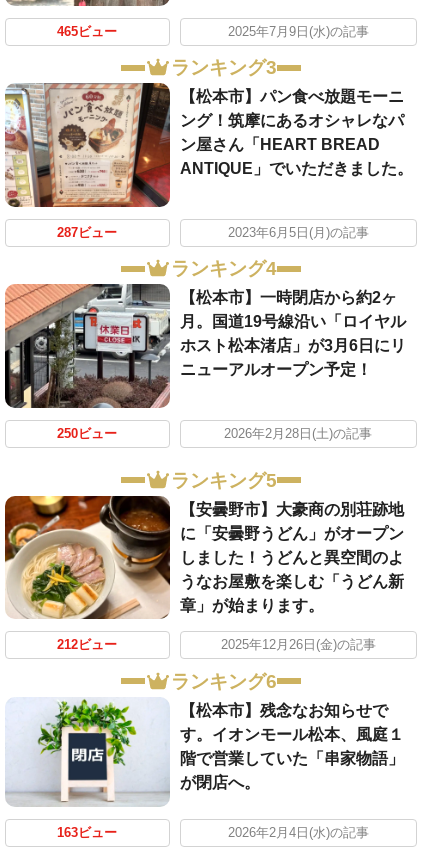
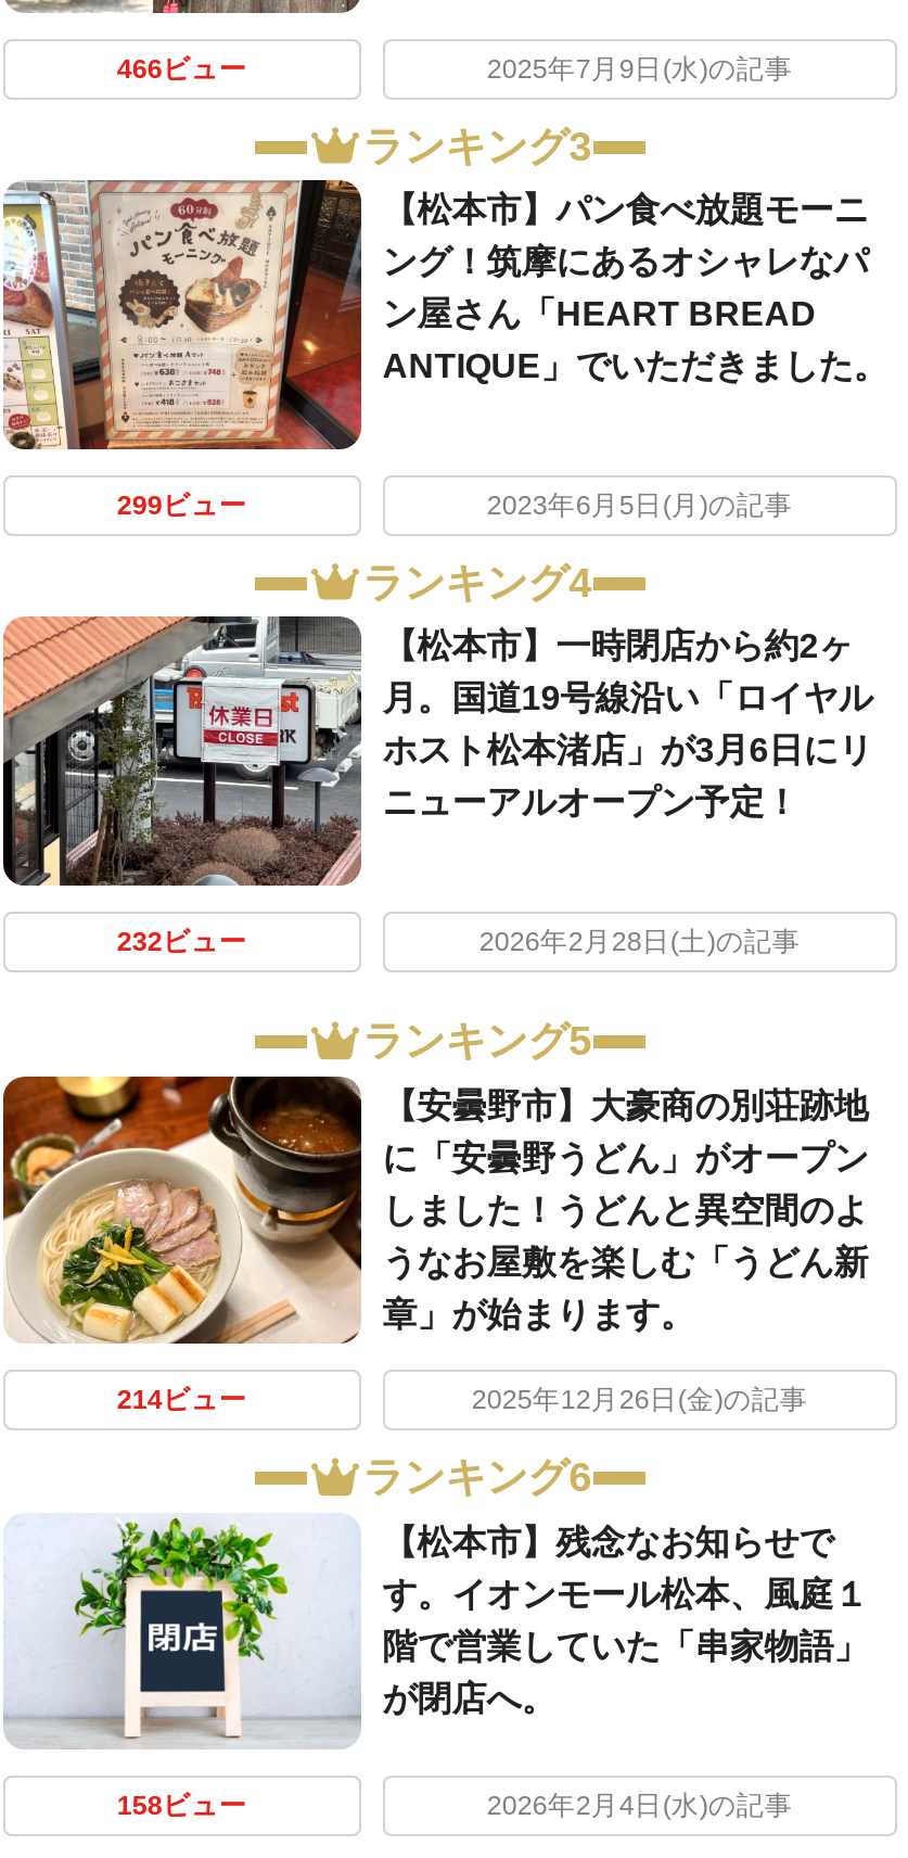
[57,24,117,38] 465ビュー -> [117,53,247,84] 466ビュー
[57,226,117,240] 287ビュー -> [117,490,247,520] 299ビュー
[57,427,117,441] 250ビュー -> [117,926,247,957] 232ビュー
[57,638,117,652] 212ビュー -> [117,1384,247,1415] 214ビュー
[57,826,117,840] 163ビュー -> [117,1791,247,1822] 158ビュー

